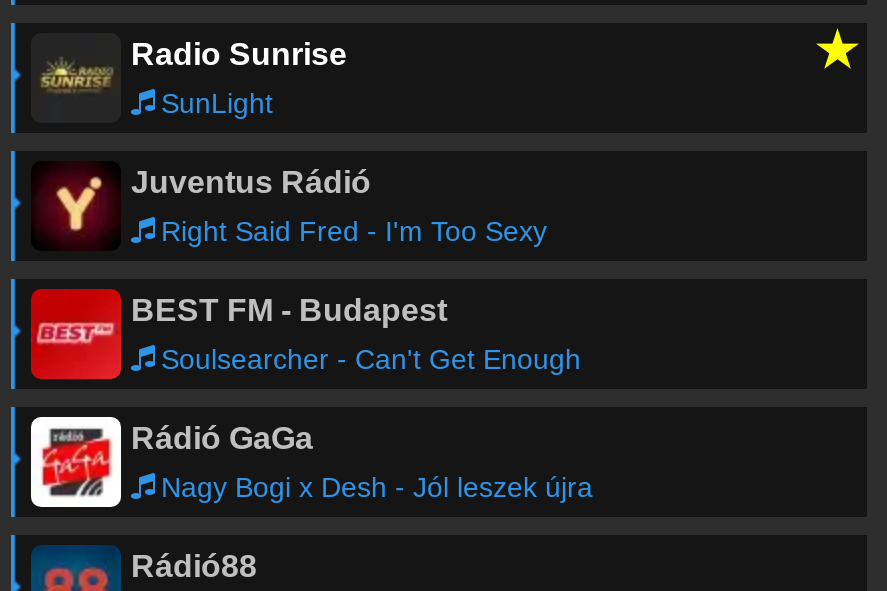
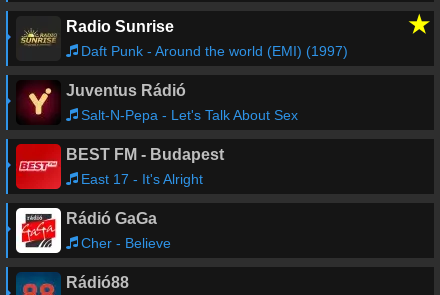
[161,87,273,119] SunLight -> [81,43,348,59] Daft Punk - Around the world (EMI) (1997)
[161,215,547,247] Right Said Fred - I'm Too Sexy -> [81,107,298,123] Salt-N-Pepa - Let's Talk About Sex
[161,343,581,375] Soulsearcher - Can't Get Enough -> [81,171,203,187] East 17 - It's Alright
[161,471,593,503] Nagy Bogi x Desh - Jól leszek újra -> [81,235,171,251] Cher - Believe

